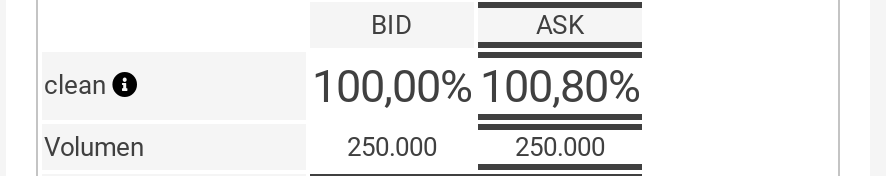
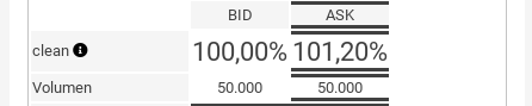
[312,61,640,113] 100,00% 100,80% -> [192,36,388,67] 100,00% 101,20%
[347,133,437,163] 250.000 -> [217,79,262,97] 50.000
[515,133,605,163] 250.000 -> [317,79,363,97] 50.000

